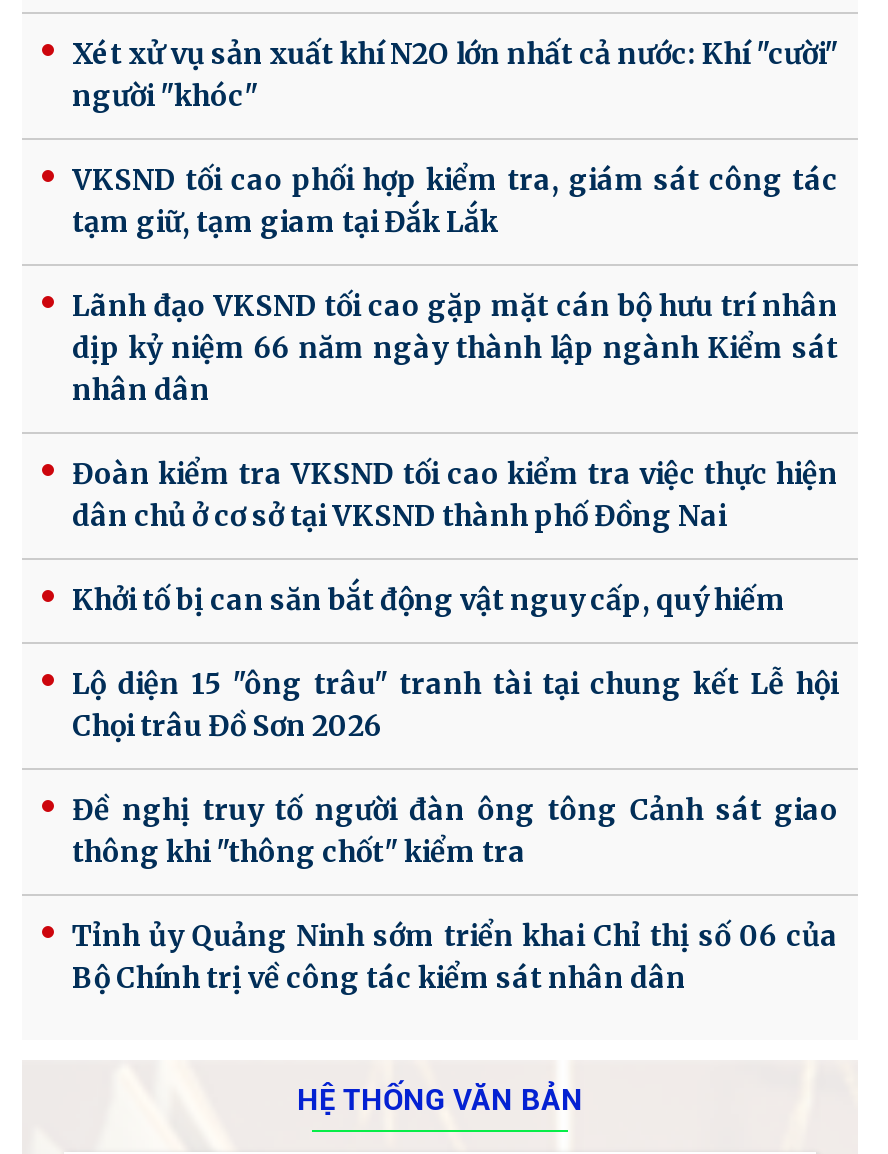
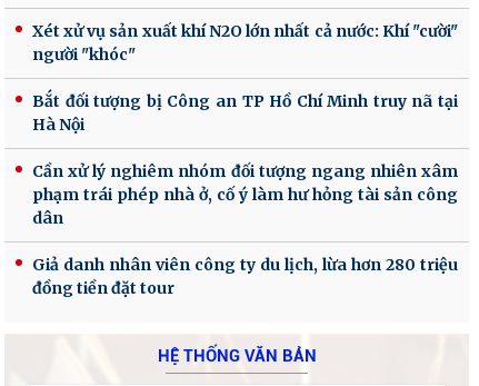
[72,163,838,997] VKSND tối cao phối hợp kiểm tra, giám sát công tác | tạm giữ, tạm giam tại Đắk Lắk | Lãnh đạo VKSND tối cao gặp mặt cán bộ hưu trí nhân | dịp kỷ niệm 66 năm ngày thành lập ngành Kiểm sát | nhân dân | Đoàn kiểm tra VKSND tối cao kiểm tra việc thực hiện | dân chủ ở cơ sở tại VKSND thành phố Đồng Nai | Khởi tố bị can săn bắt động vật nguy cấp, quý hiếm | Lộ diện 15 "ông trâu" tranh tài tại chung kết Lễ hội | Chọi trâu Đồ Sơn 2026 | Đề nghị truy tố người đàn ông tông Cảnh sát giao | thông khi "thông chốt" kiểm tra | Tỉnh ủy Quảng Ninh sớm triển khai Chỉ thị số 06 của | Bộ Chính trị về công tác kiểm sát nhân dân -> [32,92,458,299] Bắt đối tượng bị Công an TP Hồ Chí Minh truy nã tại | Hà Nội | Cần xử lý nghiêm nhóm đối tượng ngang nhiên xâm | phạm trái phép nhà ở, cố ý làm hư hỏng tài sản công | dân | Giả danh nhân viên công ty du lịch, lừa hơn 280 triệu | đồng tiền đặt tour

